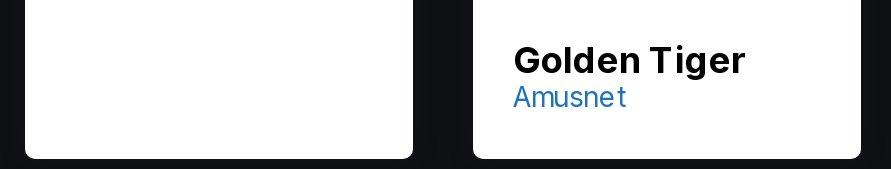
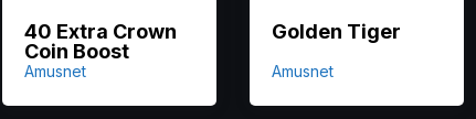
none -> [24,20,177,81] 40 Extra Crown | Coin Boost | Amusnet

